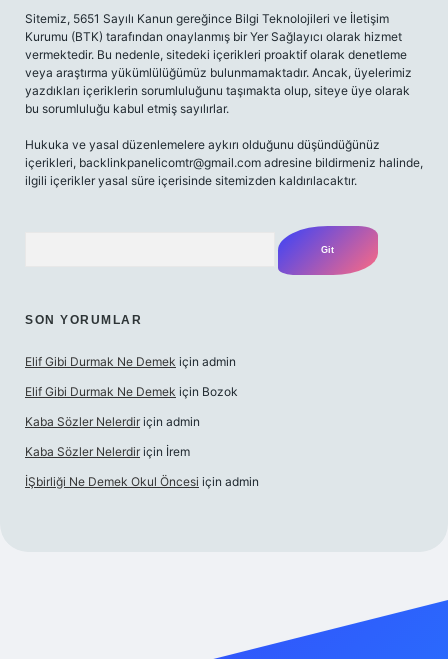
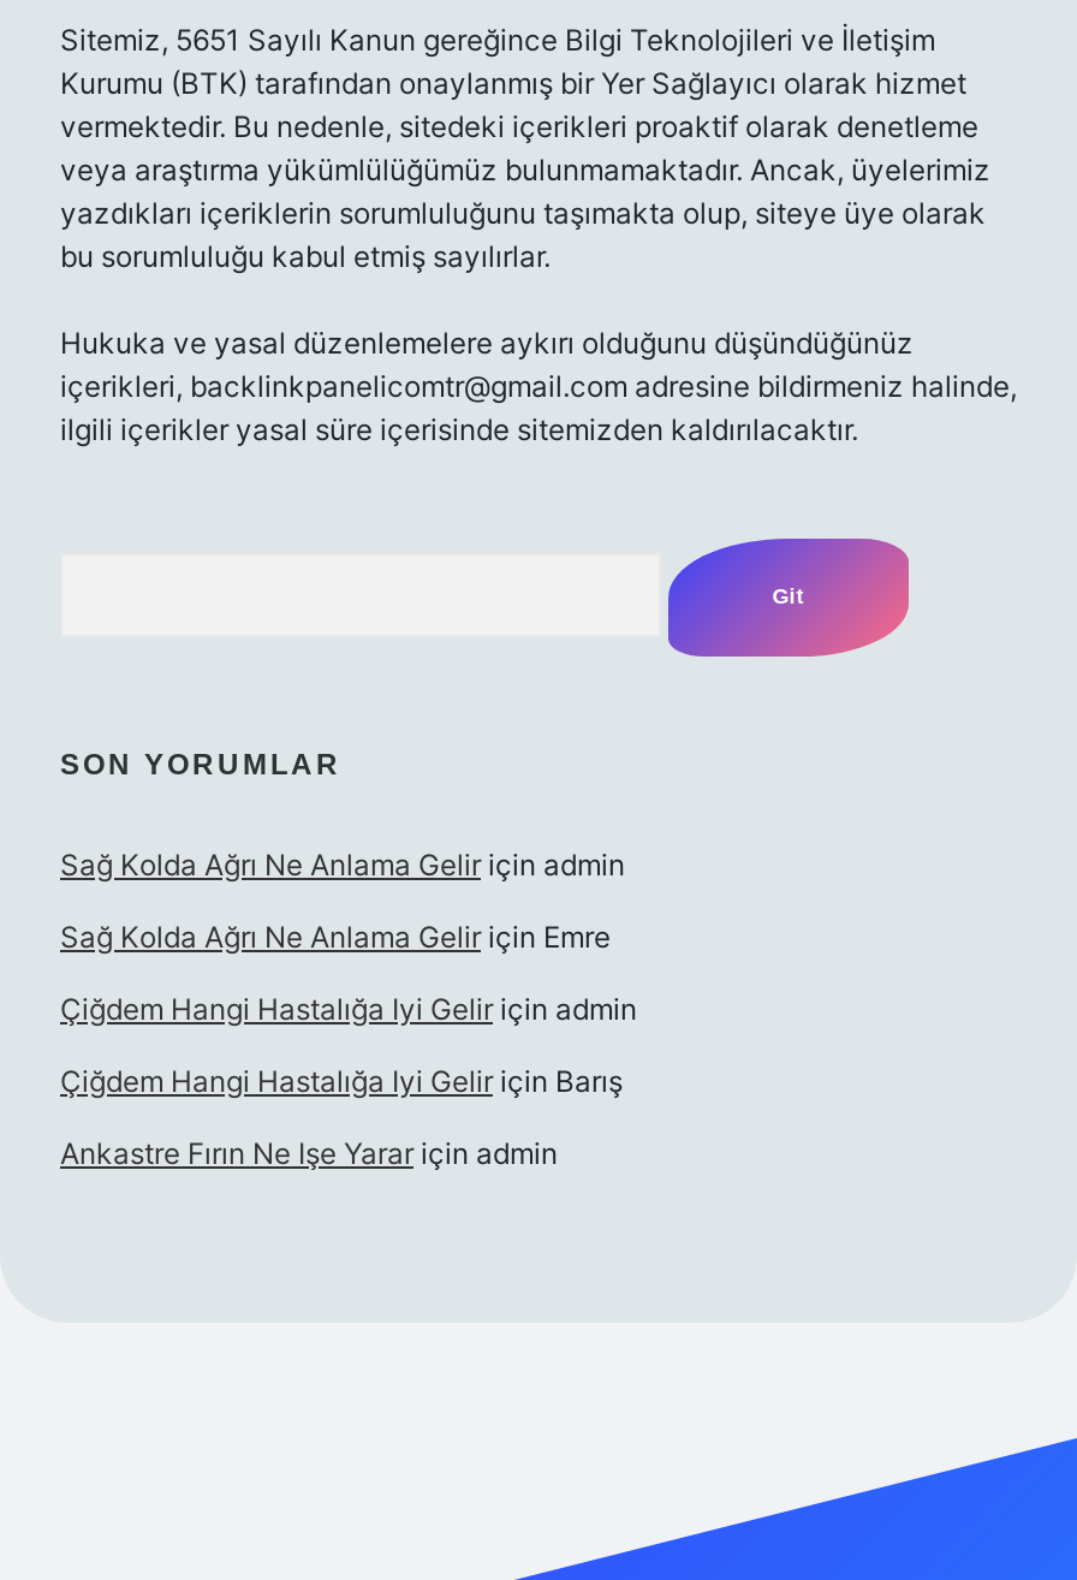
[25,354,236,369] Elif Gibi Durmak Ne Demek için admin -> [60,847,625,883] Sağ Kolda Ağrı Ne Anlama Gelir için admin
[25,384,238,399] Elif Gibi Durmak Ne Demek için Bozok -> [60,919,611,955] Sağ Kolda Ağrı Ne Anlama Gelir için Emre
[25,414,200,429] Kaba Sözler Nelerdir için admin -> [60,991,637,1027] Çiğdem Hangi Hastalığa Iyi Gelir için admin
[25,444,190,459] Kaba Sözler Nelerdir için İrem -> [60,1063,623,1099] Çiğdem Hangi Hastalığa Iyi Gelir için Barış
[25,474,259,489] İŞbirliği Ne Demek Okul Öncesi için admin -> [60,1135,558,1171] Ankastre Fırın Ne Işe Yarar için admin

